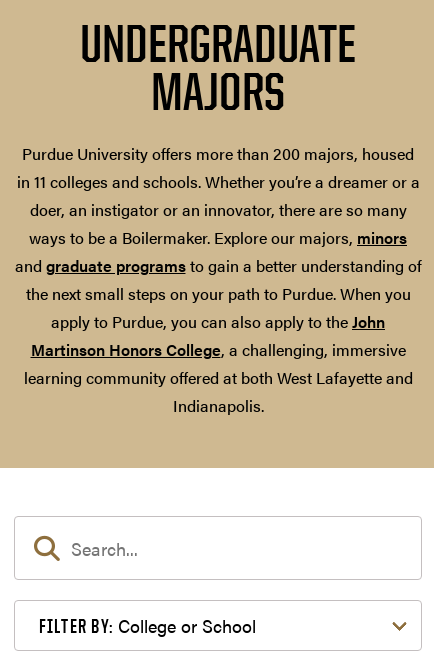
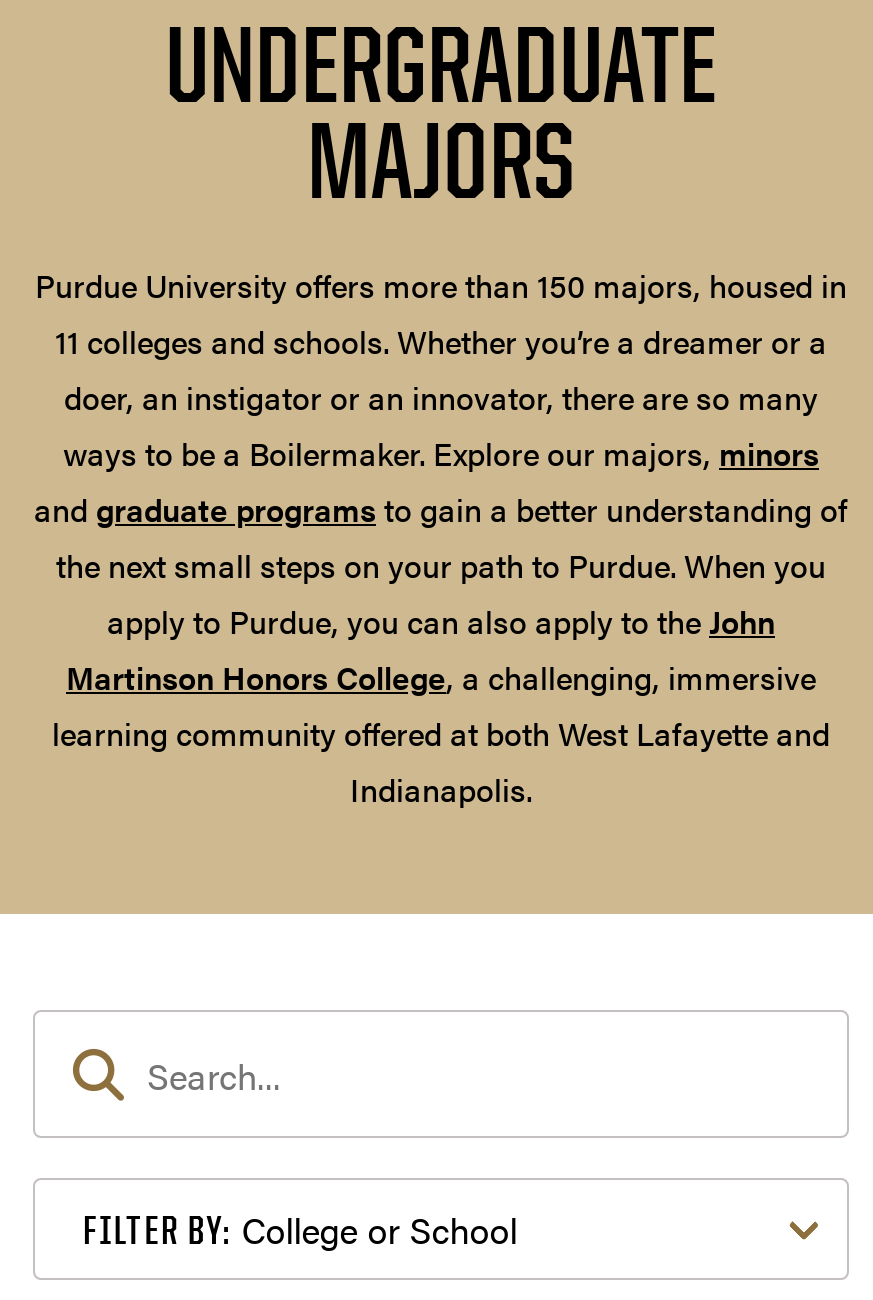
[16,142,419,193] Purdue University offers more than 200 majors, housed | in 11 colleges and schools. Whether you’re a dreamer or a -> [35,262,847,364] Purdue University offers more than 150 majors, housed in | 11 colleges and schools. Whether you’re a dreamer or a

